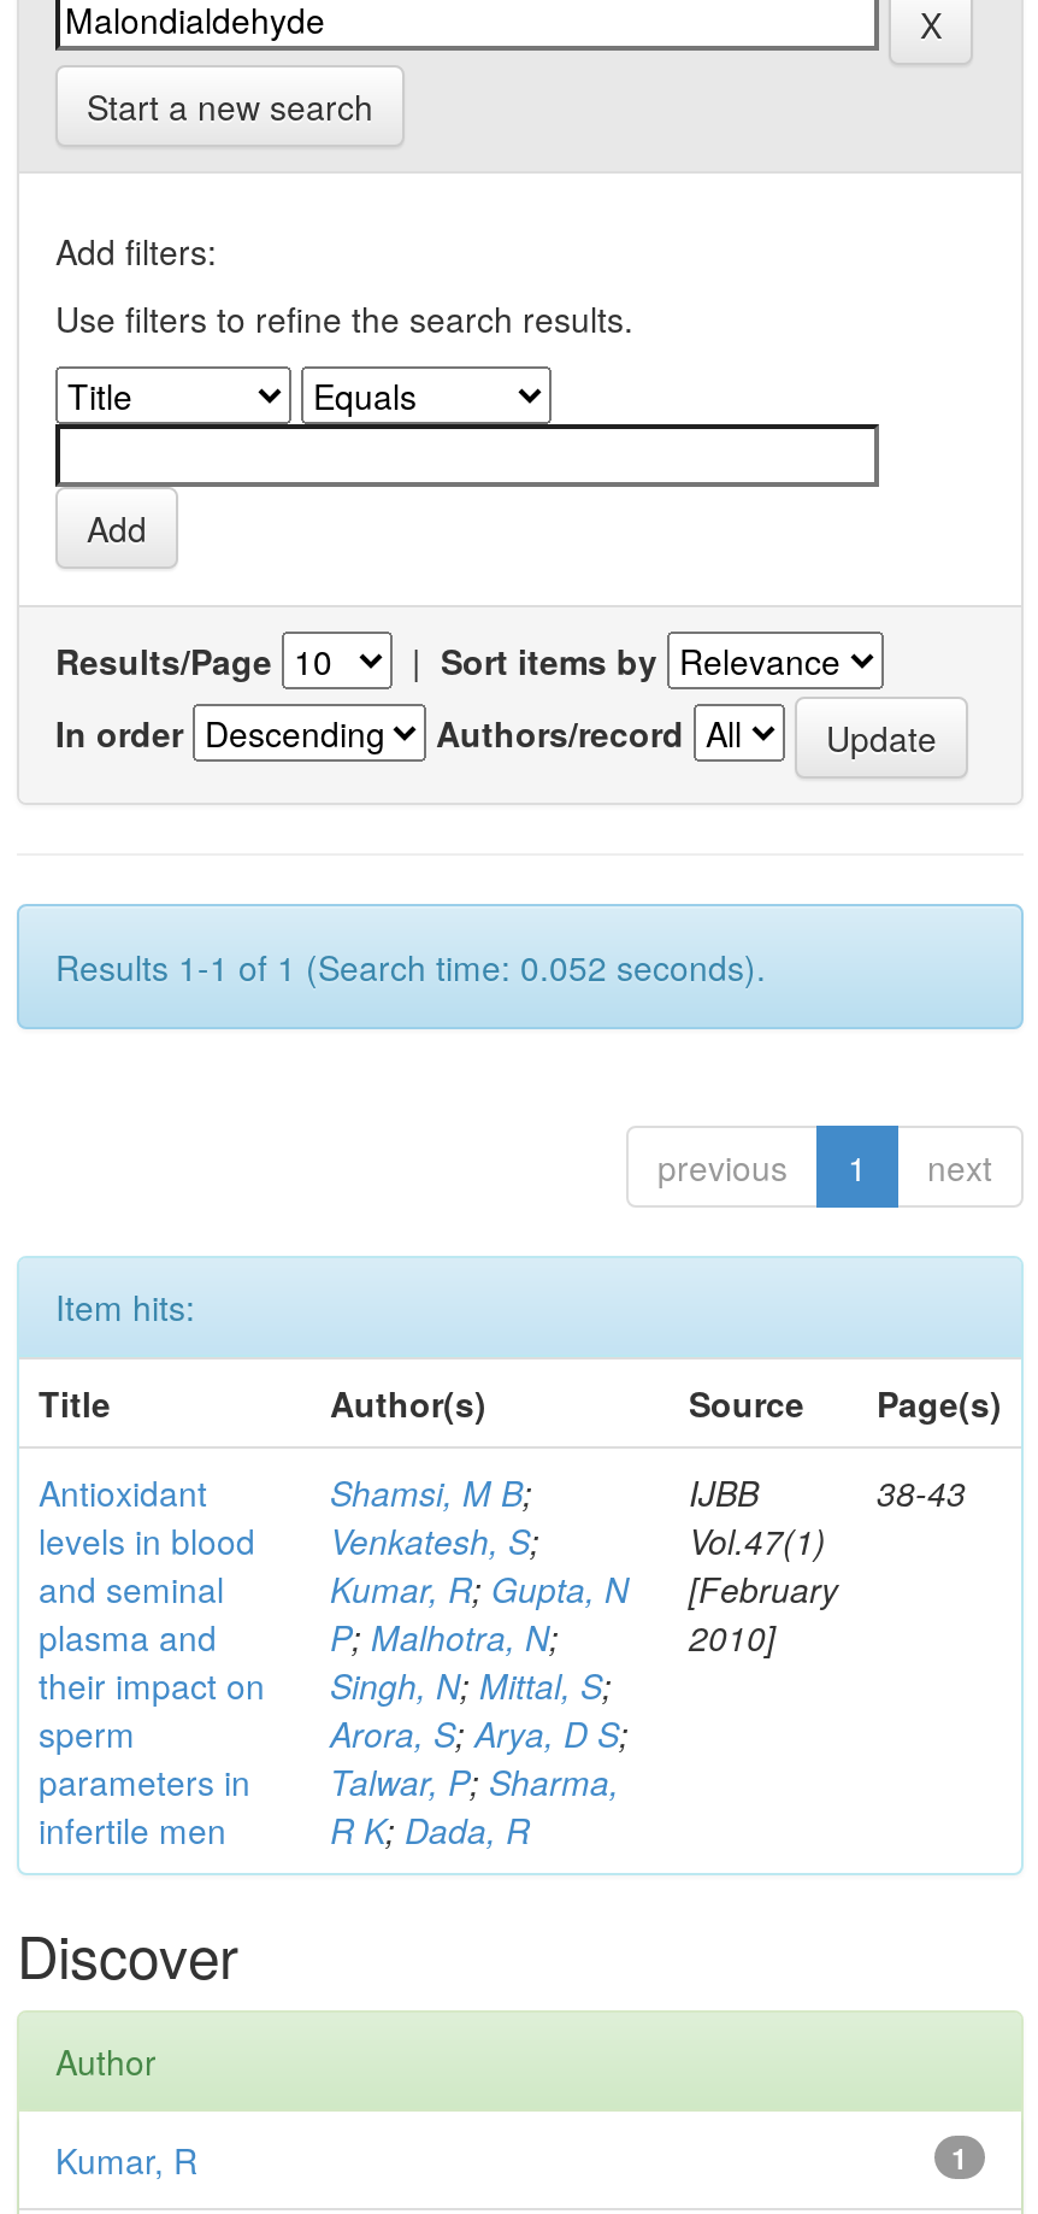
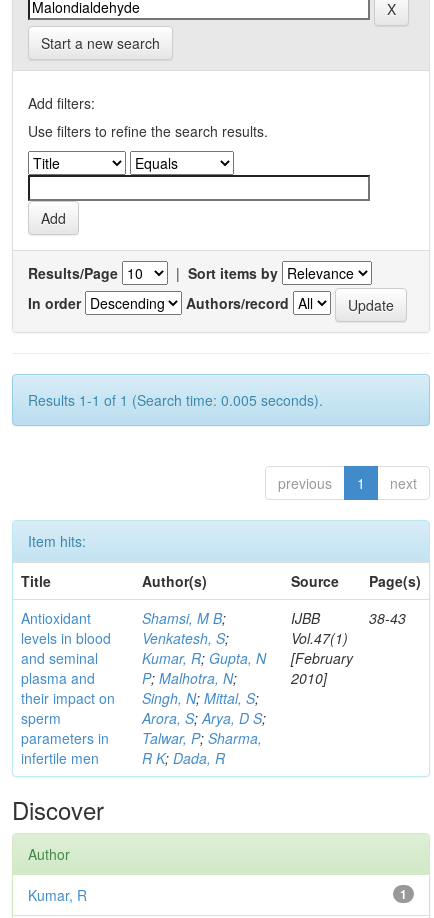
[55,942,766,991] Results 1-1 of 1 (Search time: 0.052 seconds). -> [28,390,323,410] Results 1-1 of 1 (Search time: 0.005 seconds).

